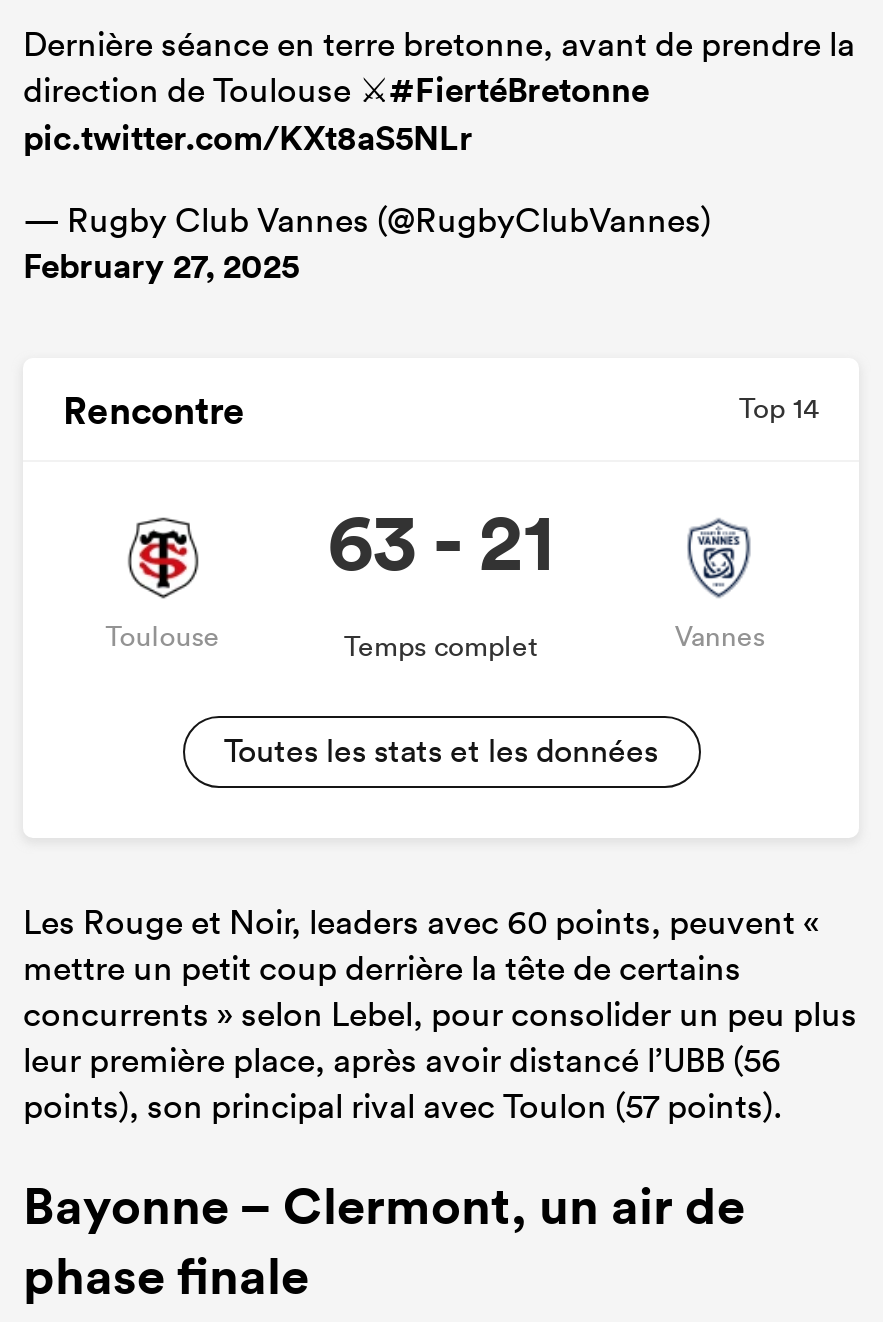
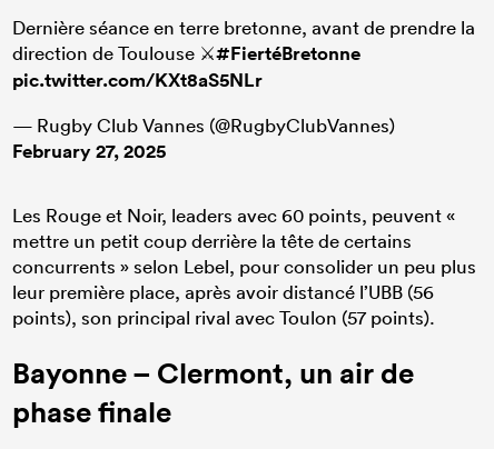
[63,383,819,435] Rencontre | Top 14 -> none
[224,490,765,770] [image] | 63 - 21 | Temps complet | Vannes | Toutes les stats et les données -> none
[105,516,219,653] [image] | Toulouse -> none

